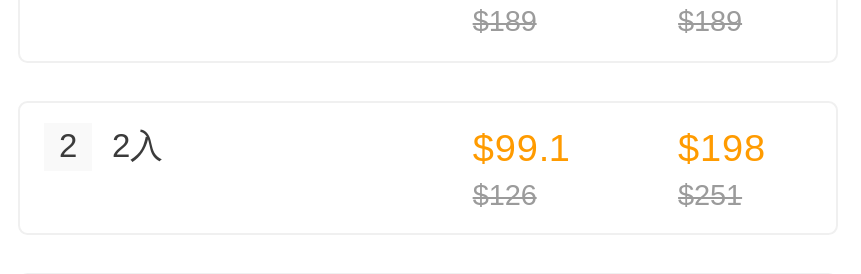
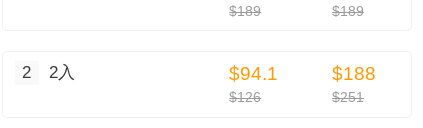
[473,126,571,168] $99.1 -> [229,63,278,84] $94.1
[678,126,766,168] $198 -> [332,63,376,84] $188

